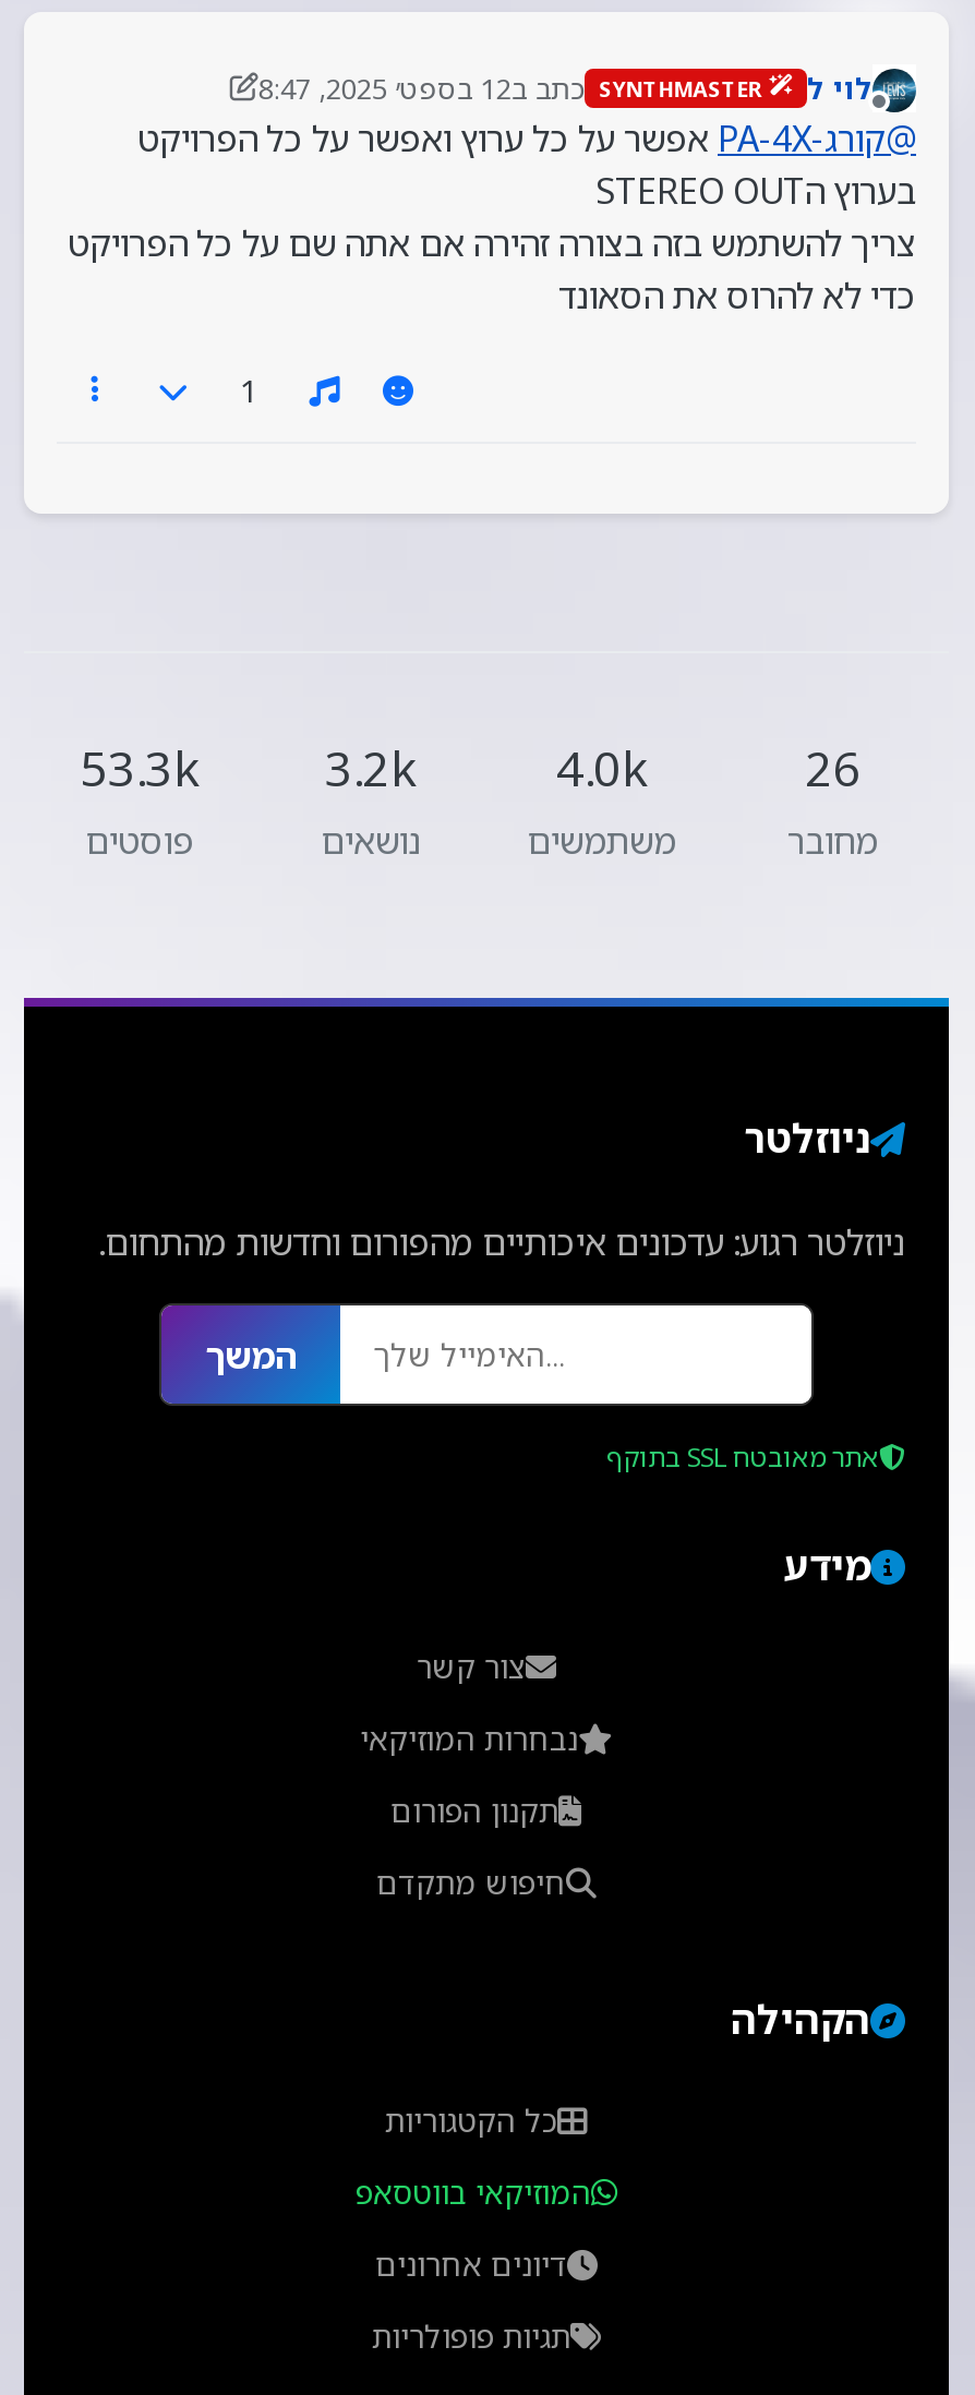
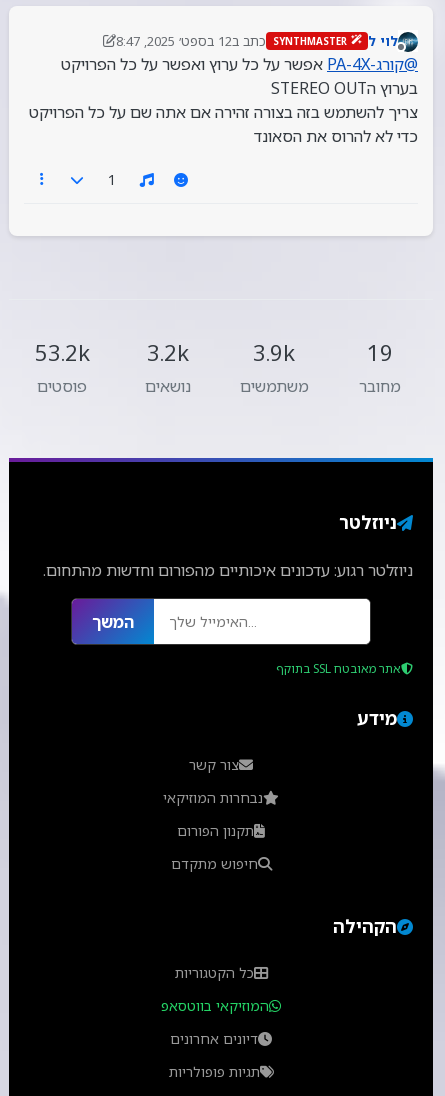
[80,736,417,799] 53.3k 3.2k -> [34,338,189,367] 53.2k 3.2k
[556,736,648,799] 4.0k -> [253,338,295,367] 3.9k
[805,736,862,799] 26 -> [367,338,393,367] 19

